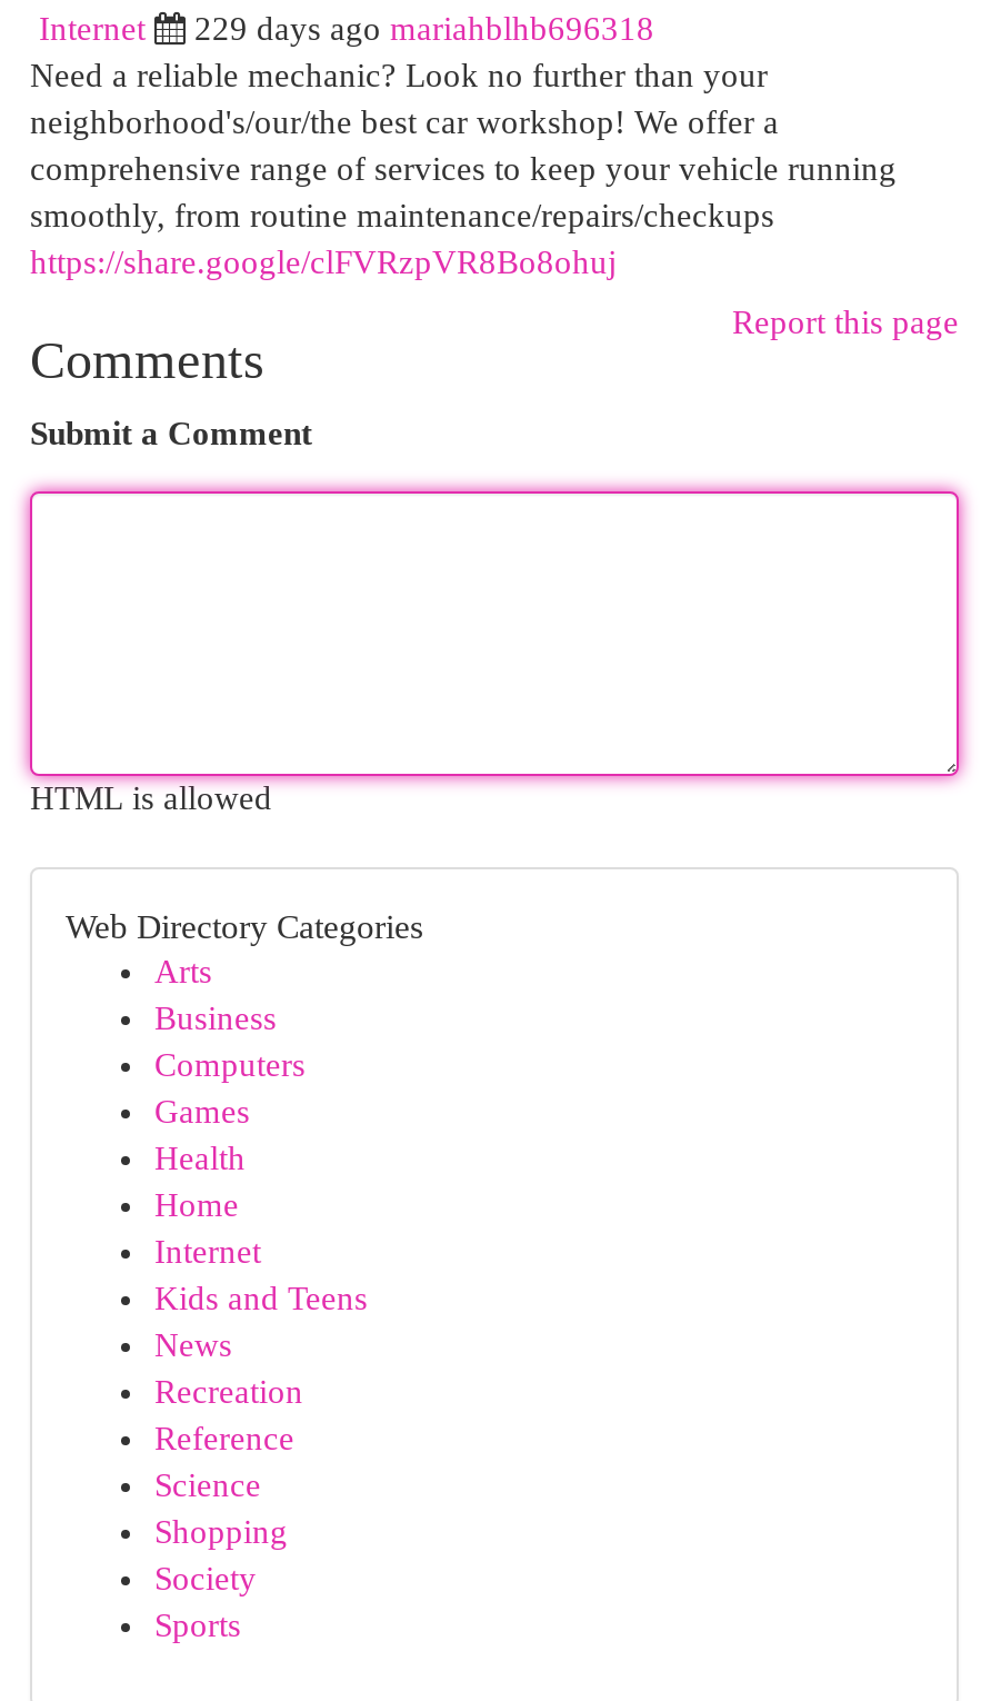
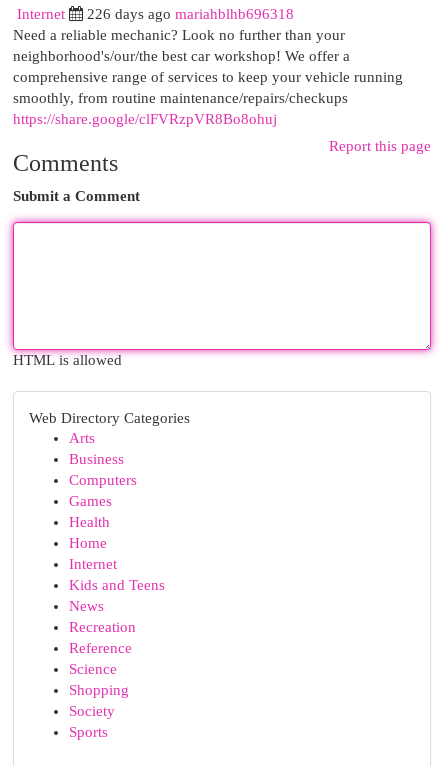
[194,11,654,47] 229 days ago mariahblhb696318 -> [87,6,294,22] 226 days ago mariahblhb696318

